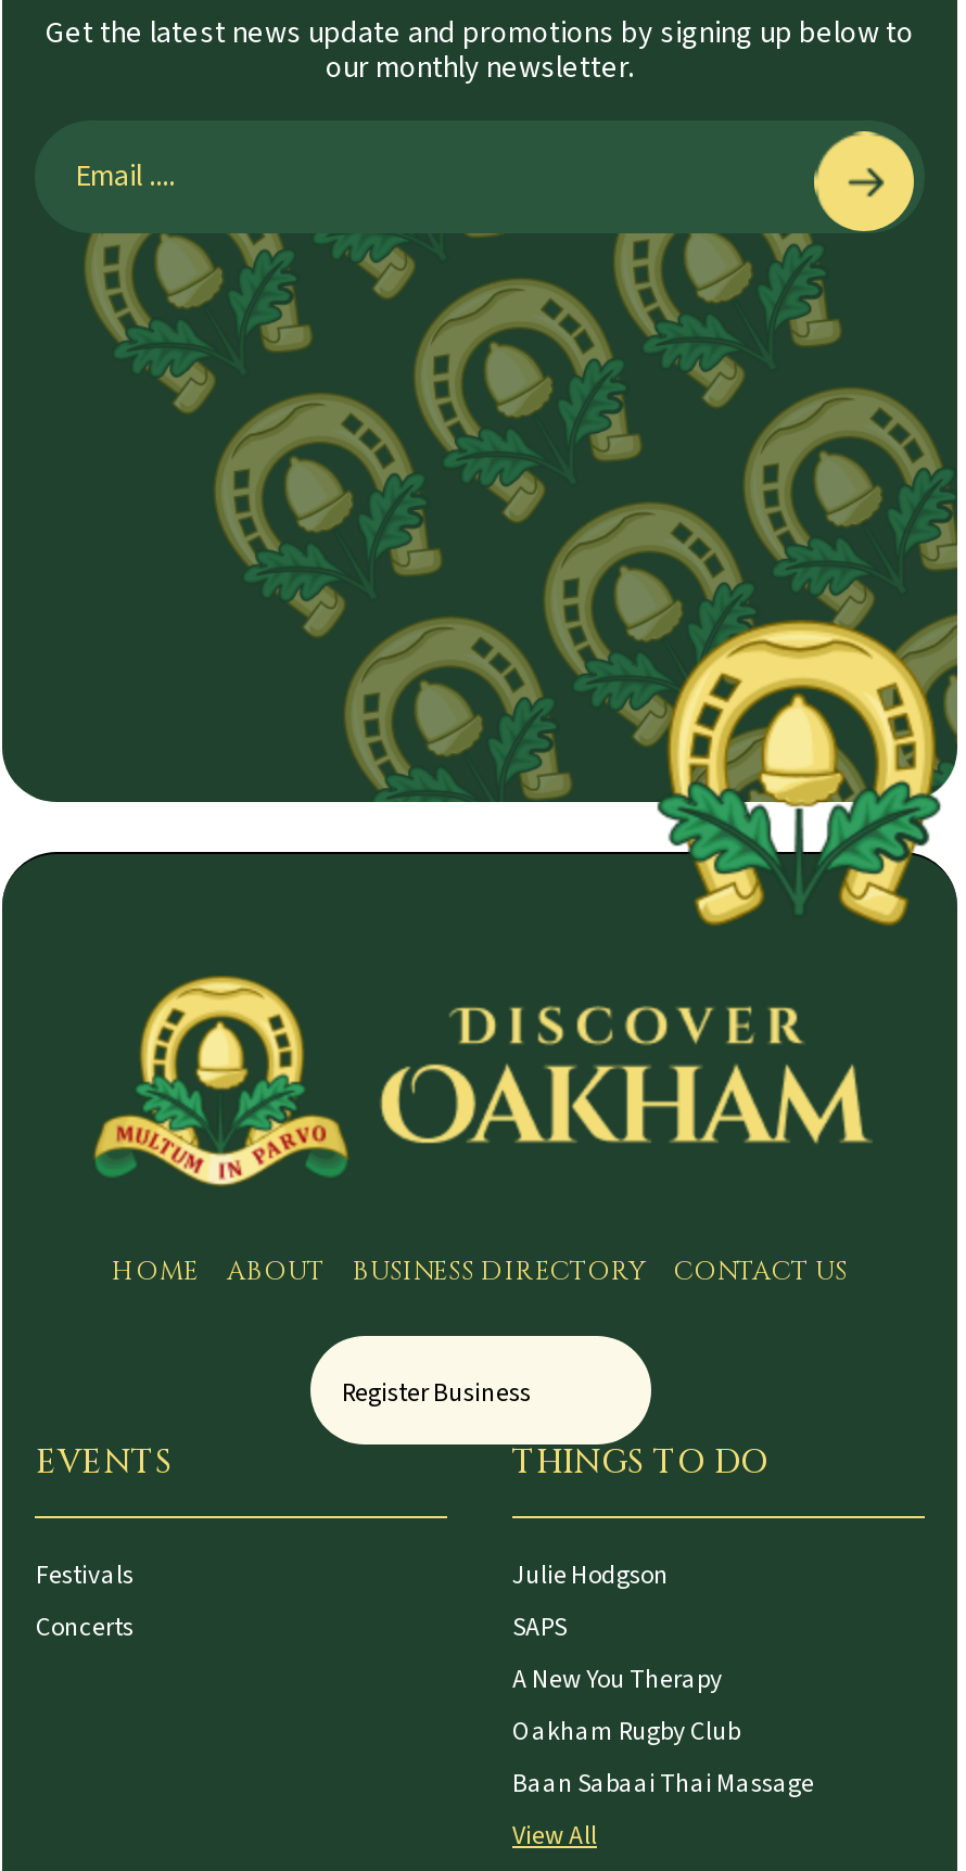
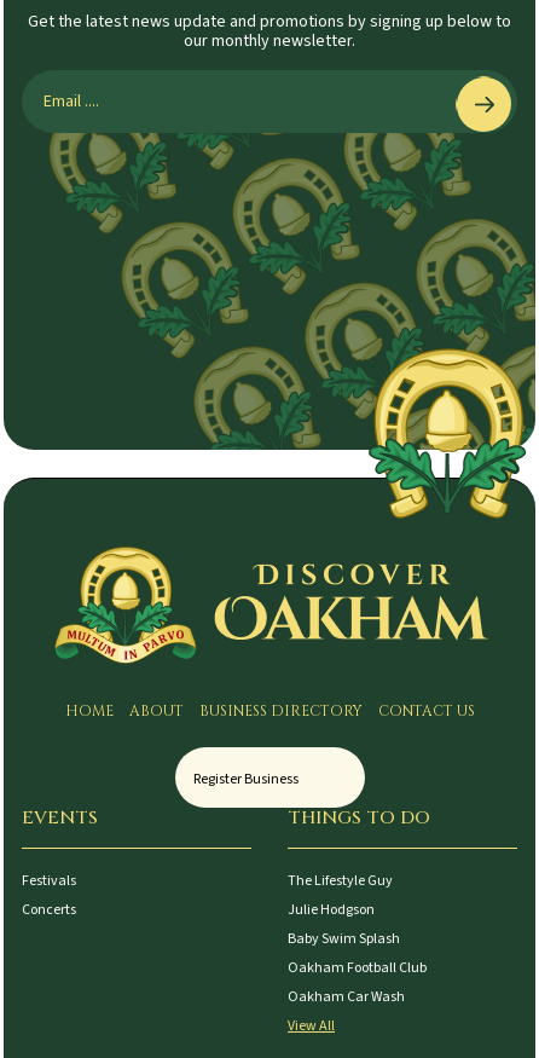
moved [512,1557,669,1594] -> [288,899,375,920]: Julie Hodgson
none -> [288,870,393,891] The Lifestyle Guy
[512,1609,814,1802] SAPS | A New You Therapy | Oakham Rugby Club | Baan Sabaai Thai Massage -> [288,929,427,1007] Baby Swim Splash | Oakham Football Club | Oakham Car Wash

